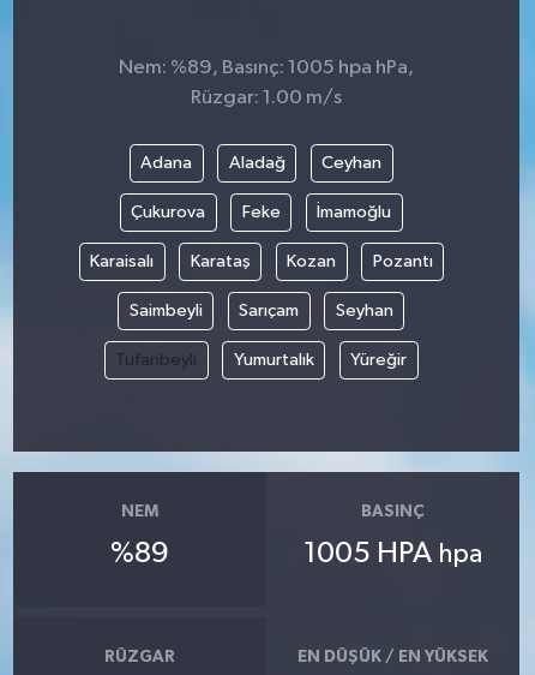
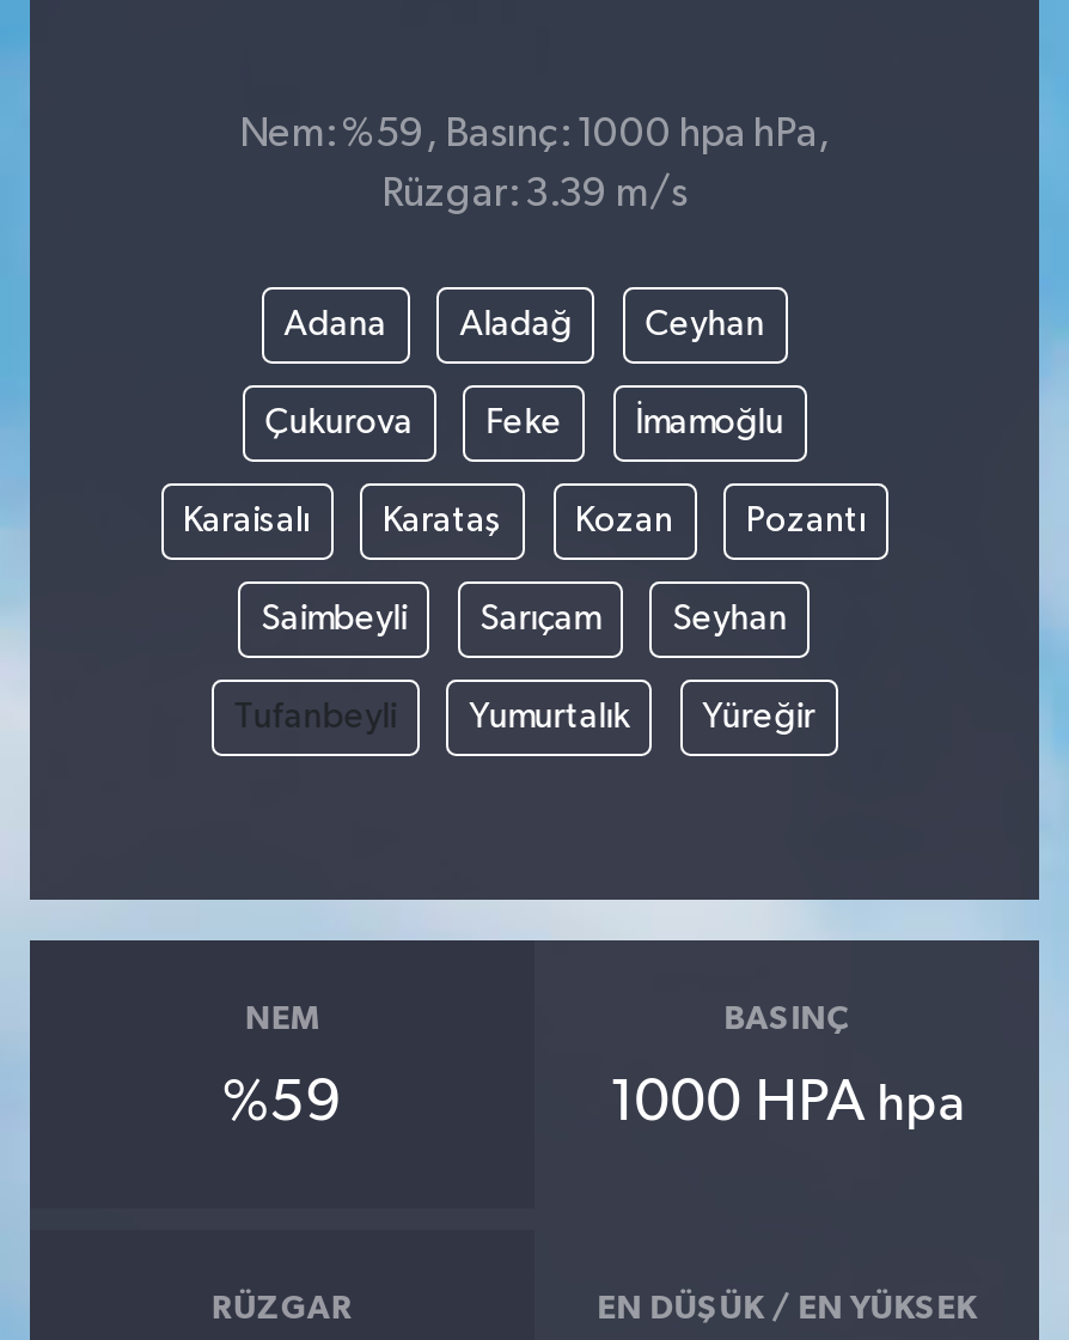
[119,58,414,79] Nem: %89, Basınç: 1005 hpa hPa, -> [239,116,830,156] Nem: %59, Basınç: 1000 hpa hPa,
[191,88,342,109] Rüzgar: 1.00 m/s -> [381,176,688,216] Rüzgar: 3.39 m/s
[110,539,169,568] %89 -> [222,1074,342,1132] %59
[304,539,482,568] 1005 HPA hpa -> [609,1074,965,1132] 1000 HPA hpa

